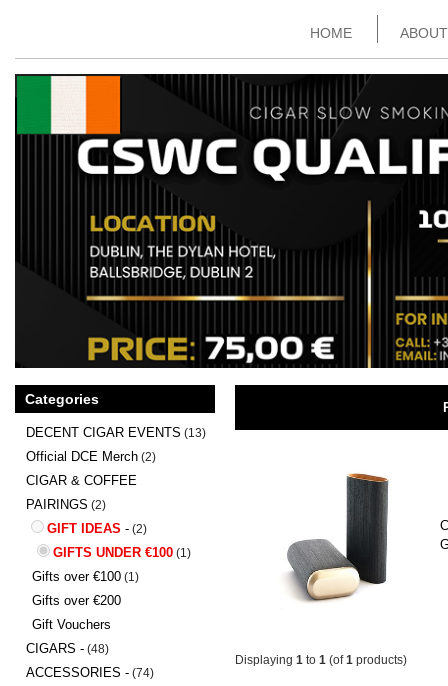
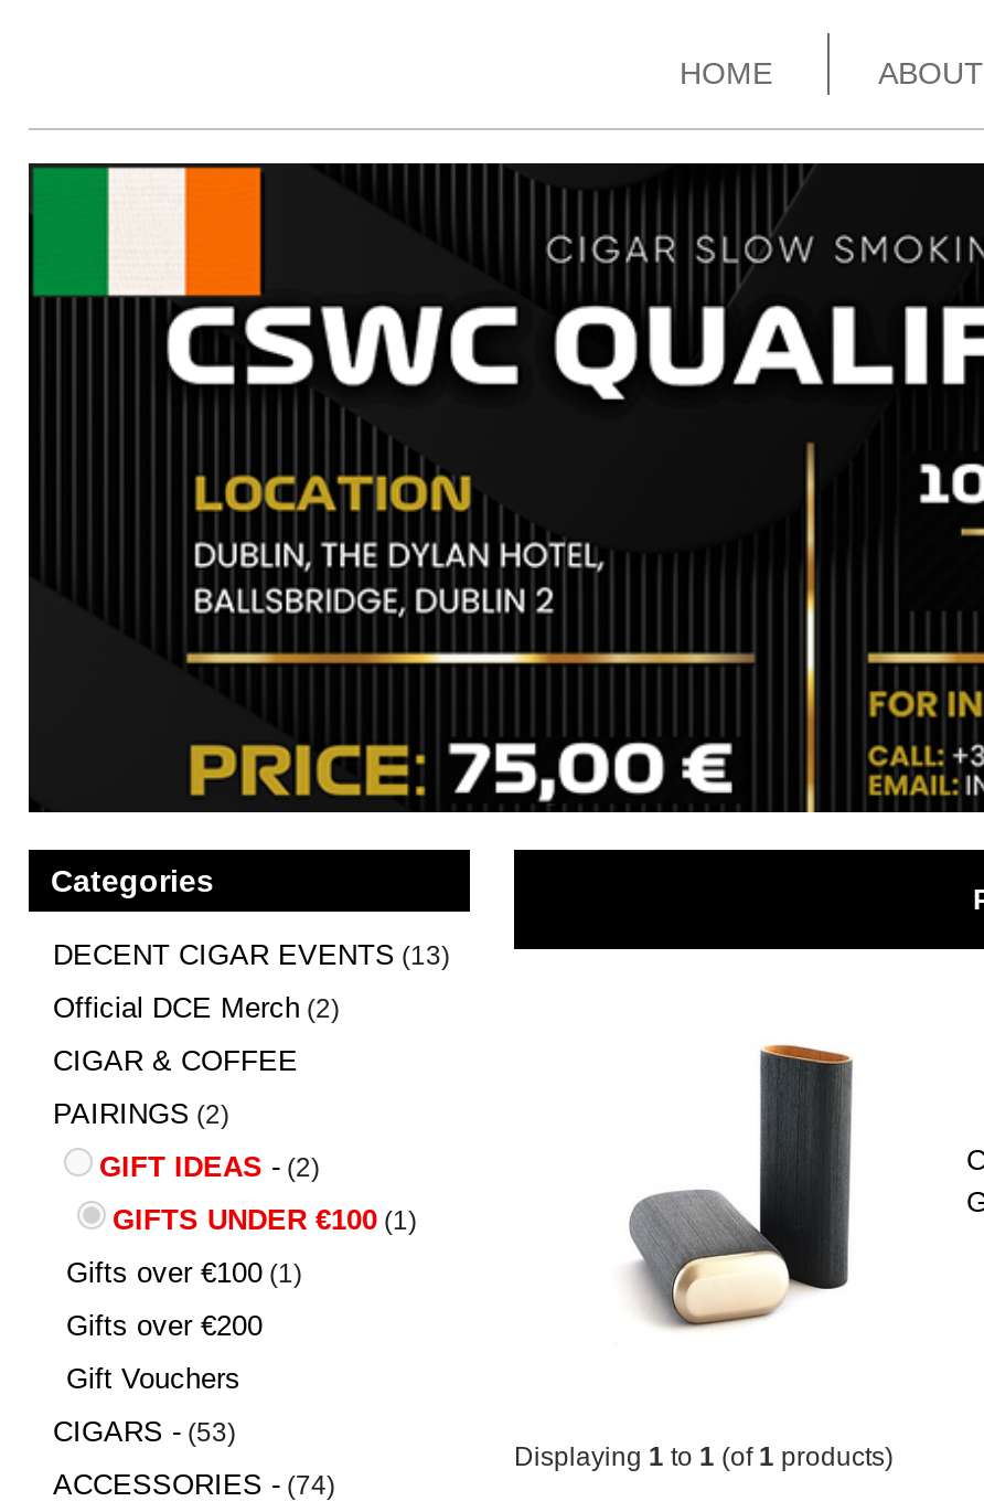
[26,641,109,656] CIGARS - (48) -> [53,1415,236,1448] CIGARS - (53)

